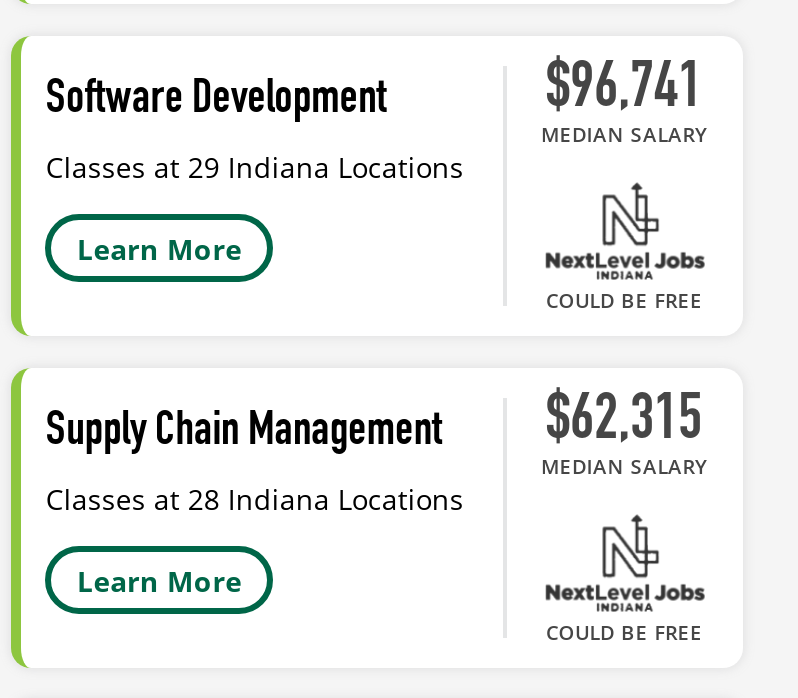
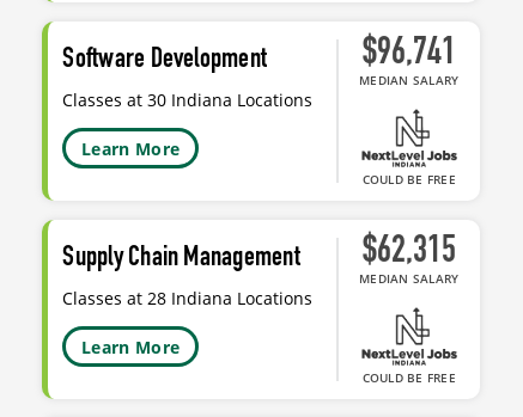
[46,149,464,187] Classes at 29 Indiana Locations -> [63,89,313,112] Classes at 30 Indiana Locations

